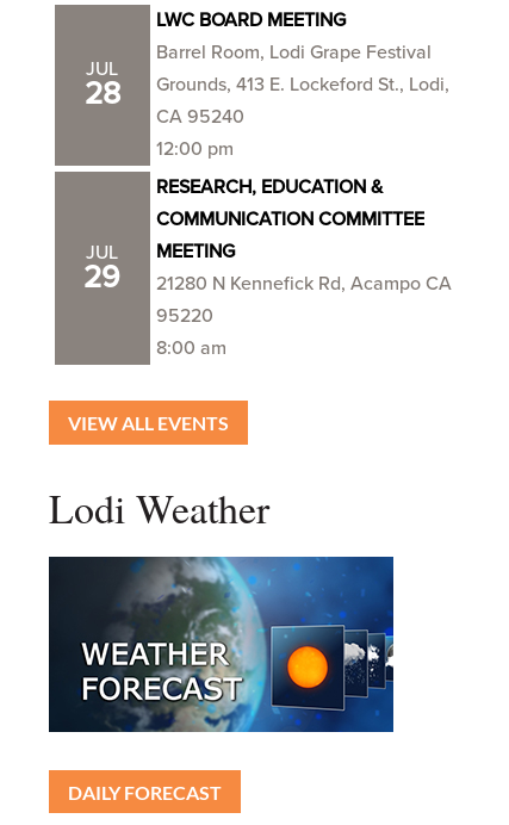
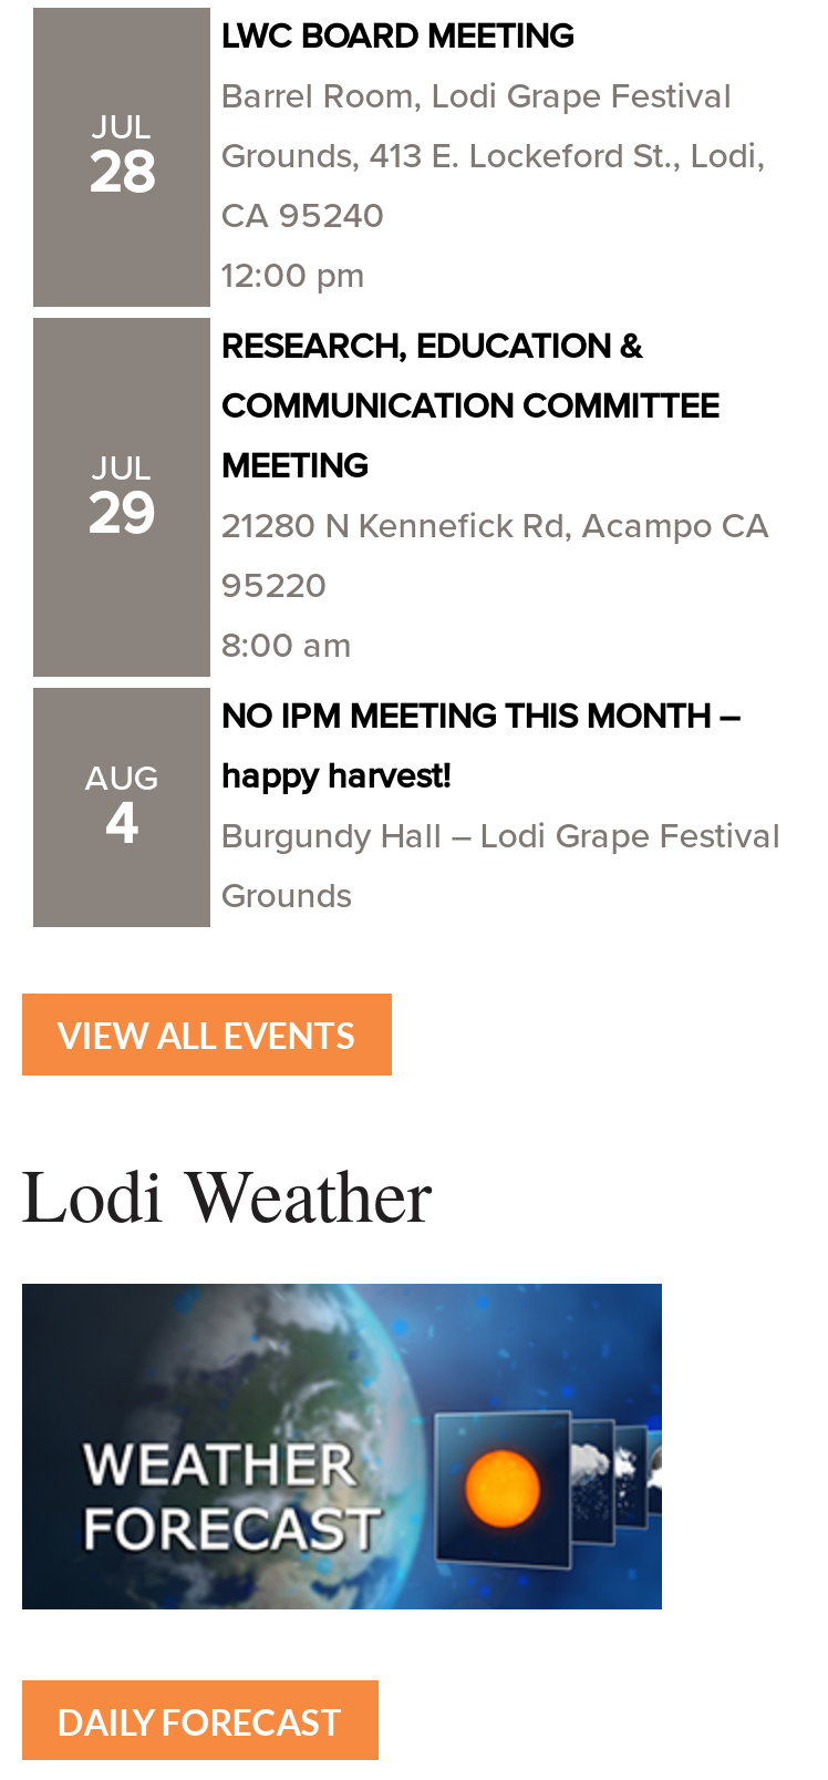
none -> [85,757,158,858] AUG | 4
none -> [221,694,781,918] NO IPM MEETING THIS MONTH – | happy harvest! | Burgundy Hall – Lodi Grape Festival | Grounds

